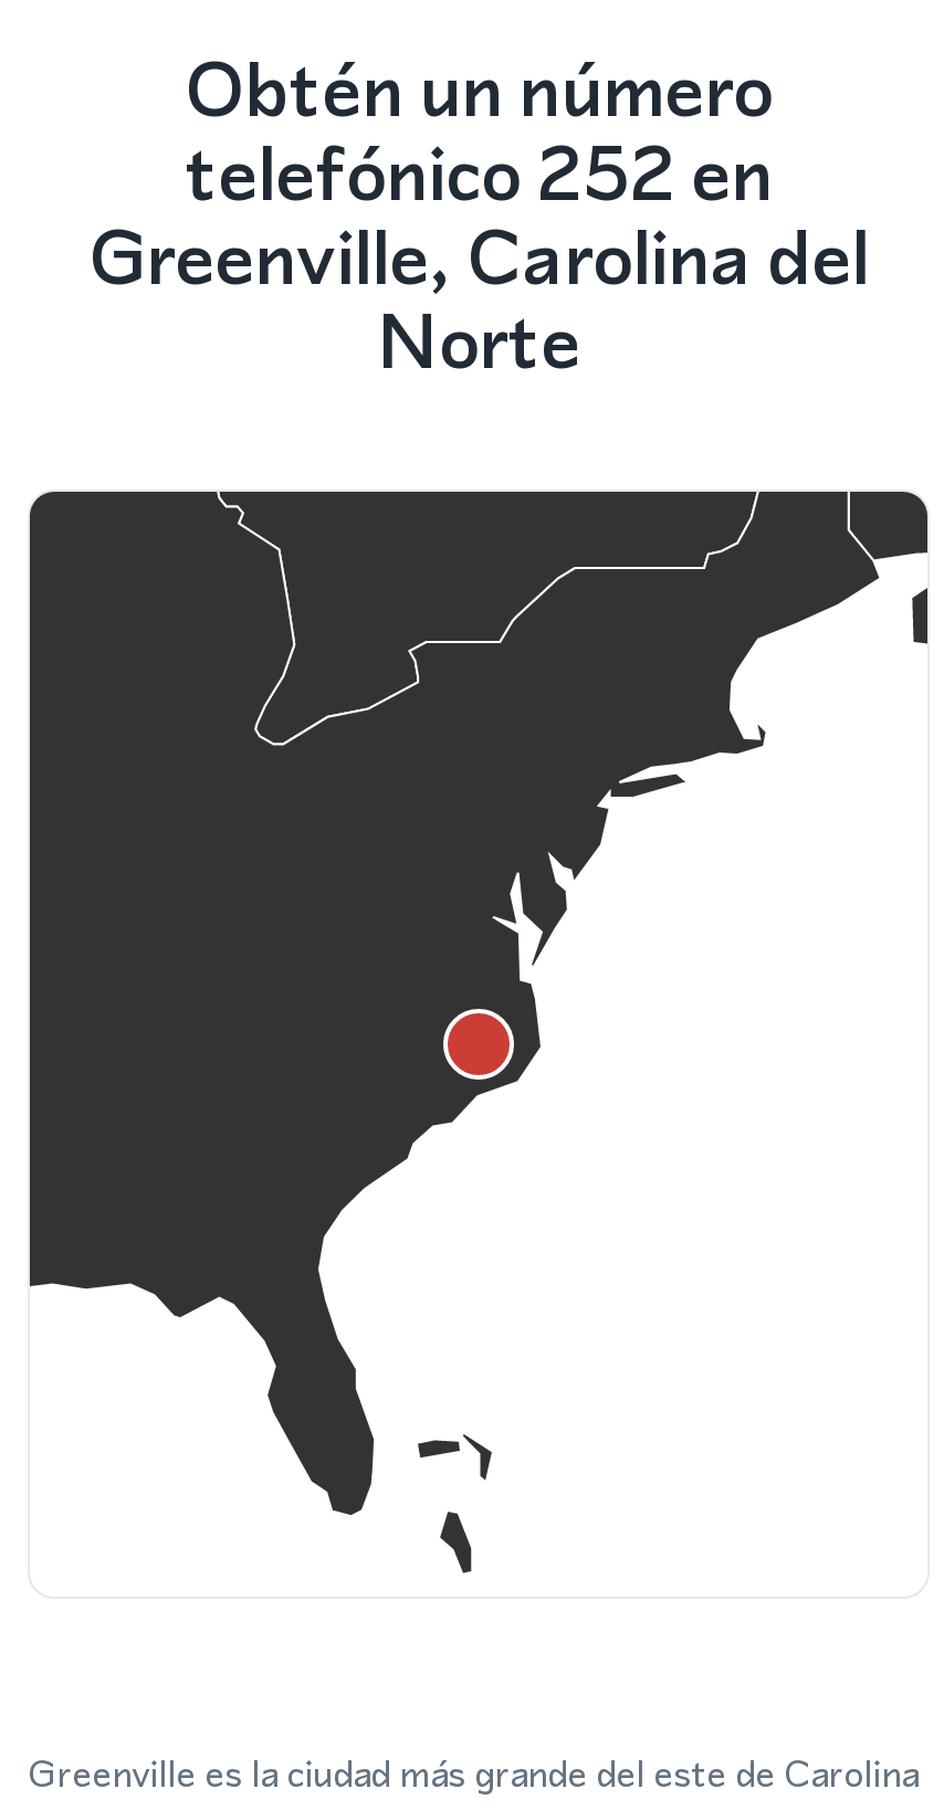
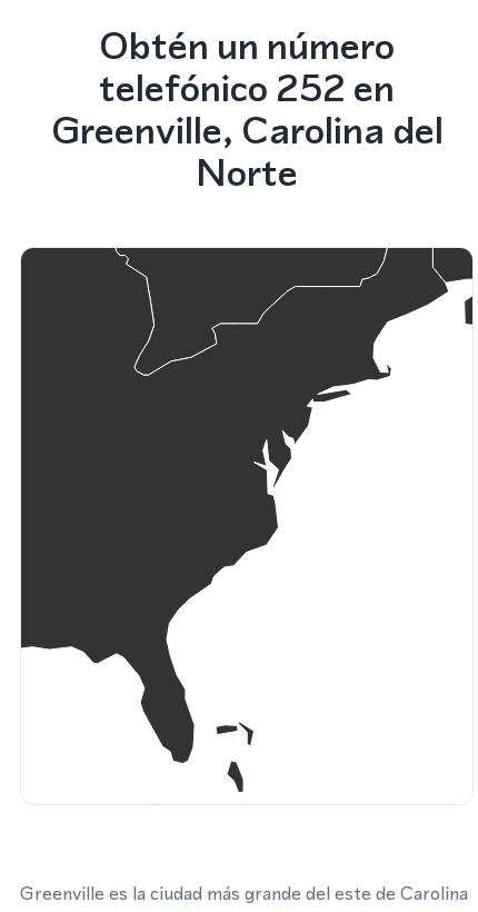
[441,1007,516,1082] [image] -> none

